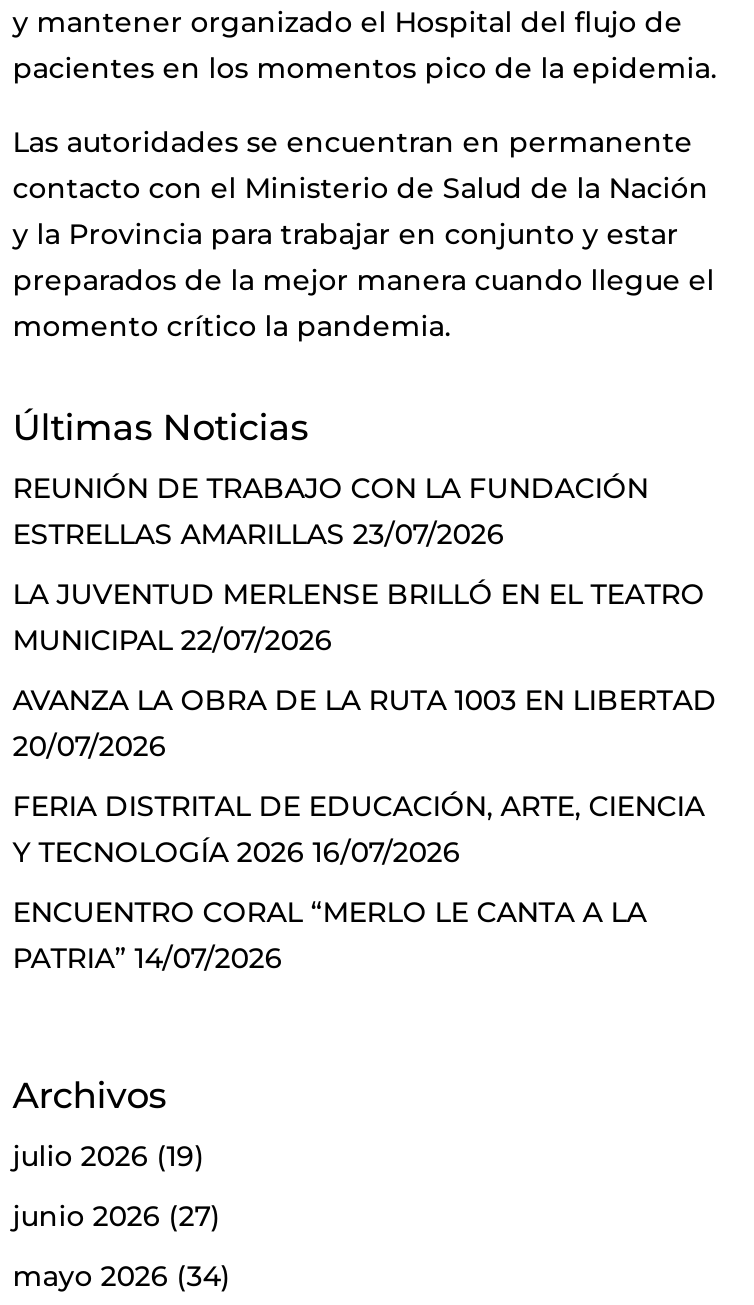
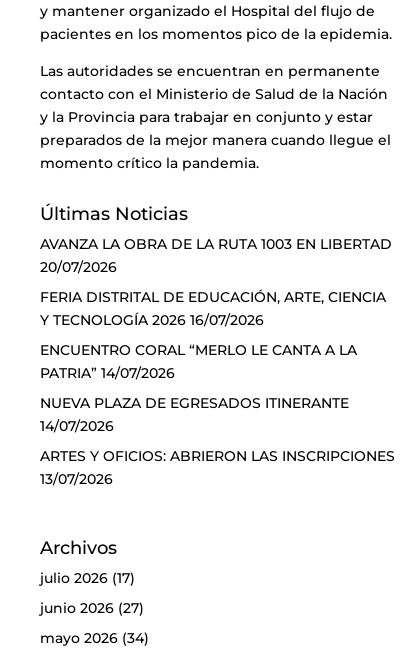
[13,470,705,658] REUNIÓN DE TRABAJO CON LA FUNDACIÓN | ESTRELLAS AMARILLAS 23/07/2026 | LA JUVENTUD MERLENSE BRILLÓ EN EL TEATRO | MUNICIPAL 22/07/2026 -> none
moved [13,682,717,976] -> [40,235,392,382]: AVANZA LA OBRA DE LA RUTA 1003 EN LIBERTAD | 20/07/2026 | FERIA DISTRITAL DE EDUCACIÓN, ARTE, CIENCIA | Y TECNOLOGÍA 2026 16/07/2026 | ENCUENTRO CORAL “MERLO LE CANTA A LA | PATRIA” 14/07/2026
none -> [40,394,395,488] NUEVA PLAZA DE EGRESADOS ITINERANTE | 14/07/2026 | ARTES Y OFICIOS: ABRIERON LAS INSCRIPCIONES | 13/07/2026
[13,1139,205,1175] julio 2026 (19) -> [40,569,135,587] julio 2026 (17)

